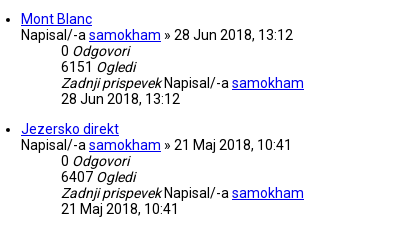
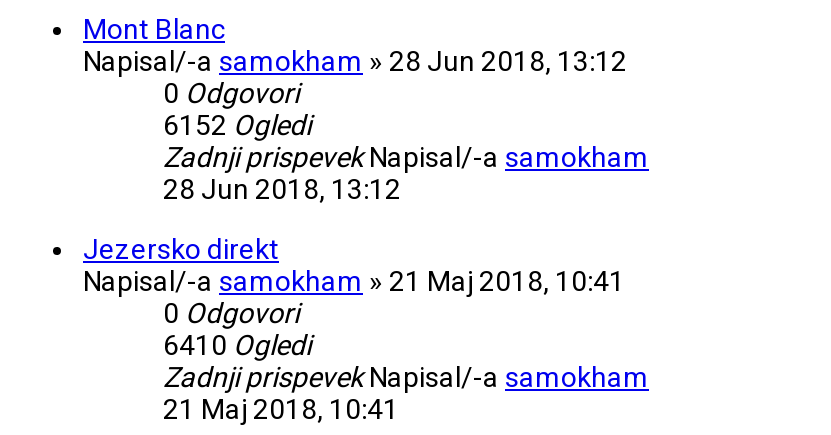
[61,59,135,75] 6151Ogledi -> [163,109,311,141] 6152Ogledi
[61,169,135,185] 6407Ogledi -> [163,329,311,361] 6410Ogledi

